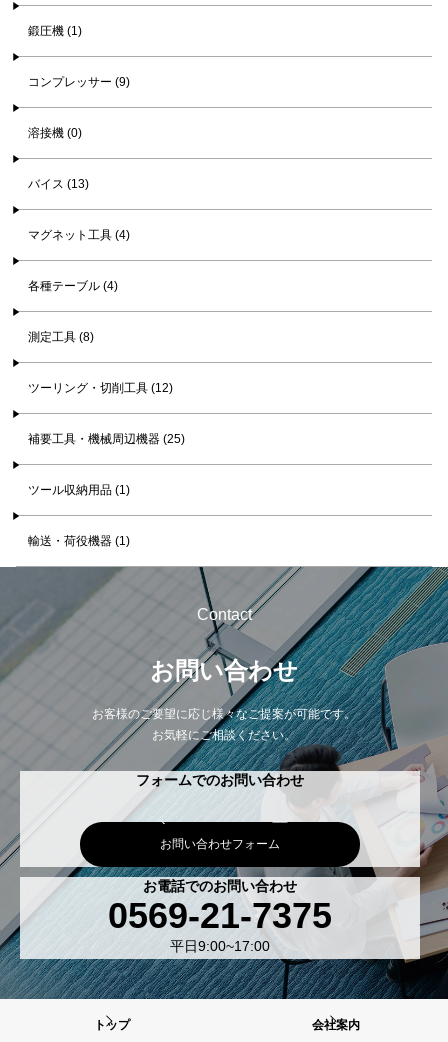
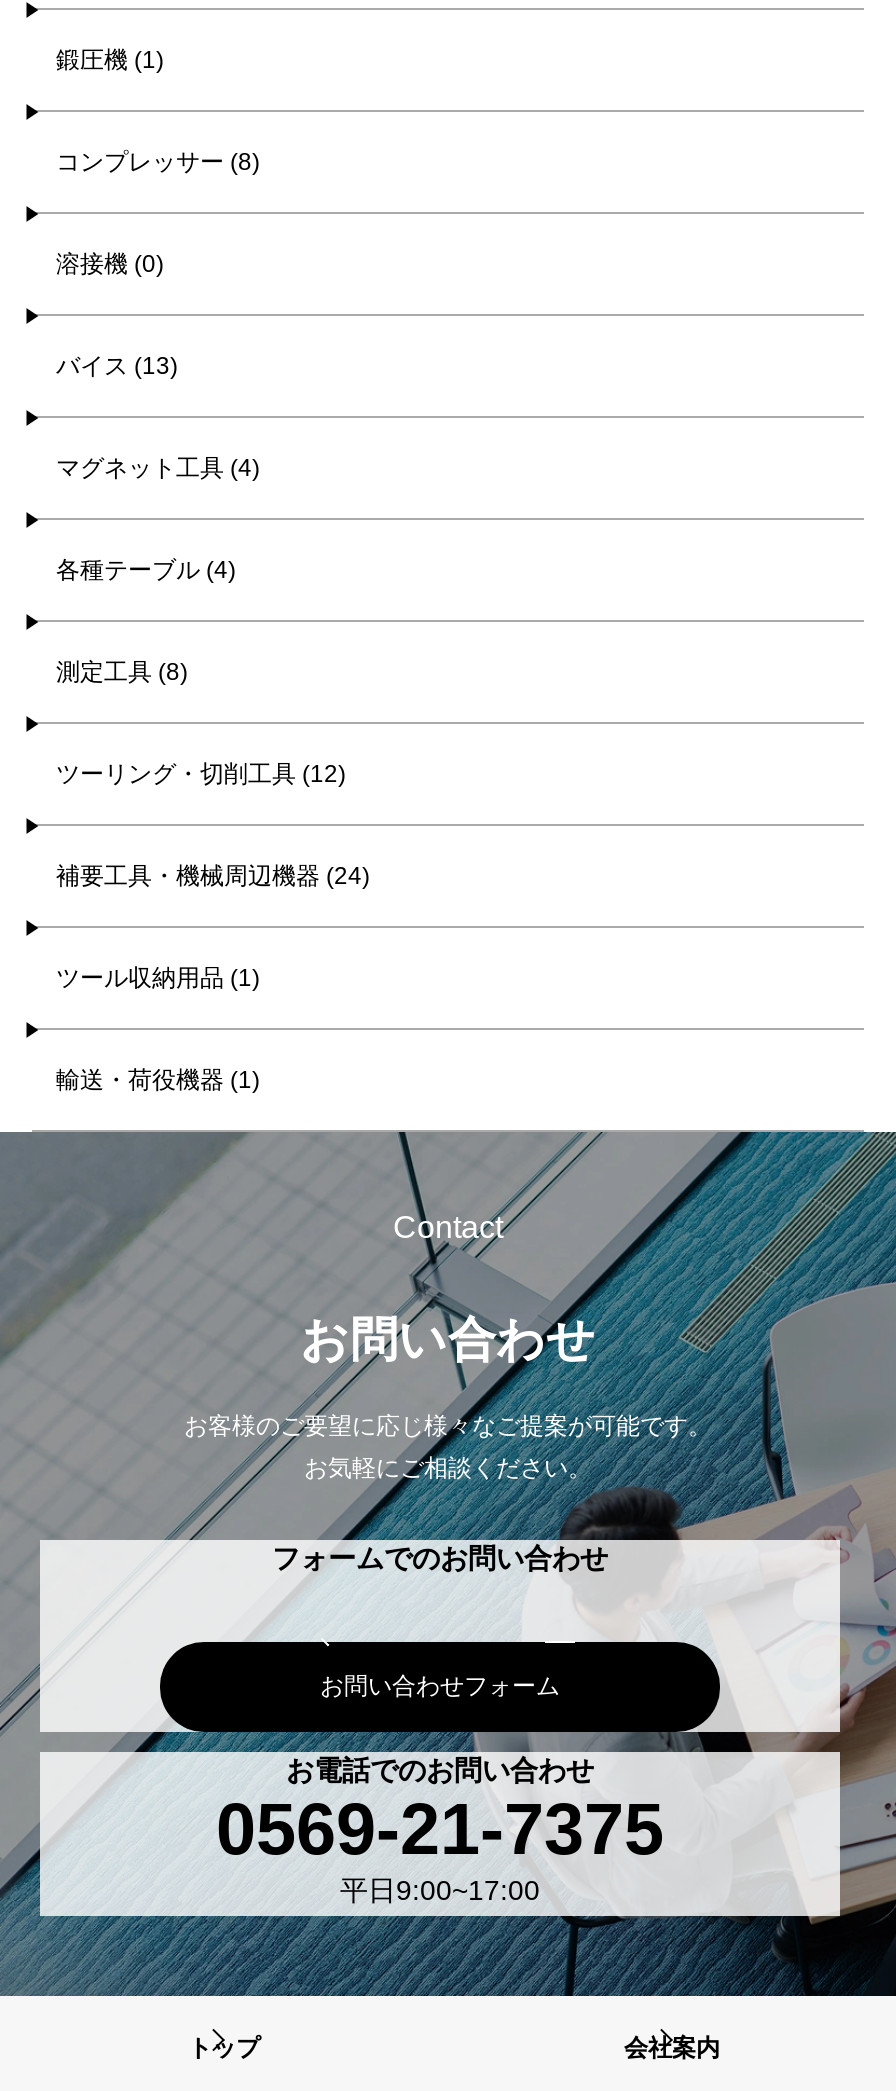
[28,75,130,89] コンプレッサー (9) -> [56,149,260,177] コンプレッサー (8)
[28,432,185,446] 補要工具・機械周辺機器 (25) -> [56,863,370,891] 補要工具・機械周辺機器 (24)

